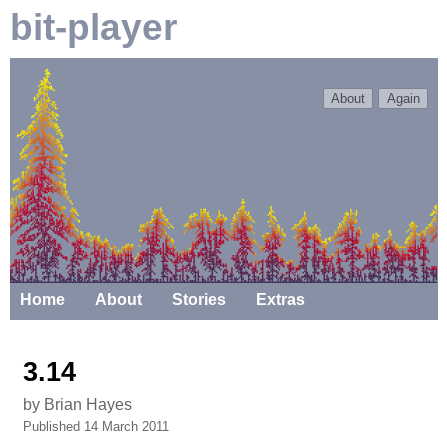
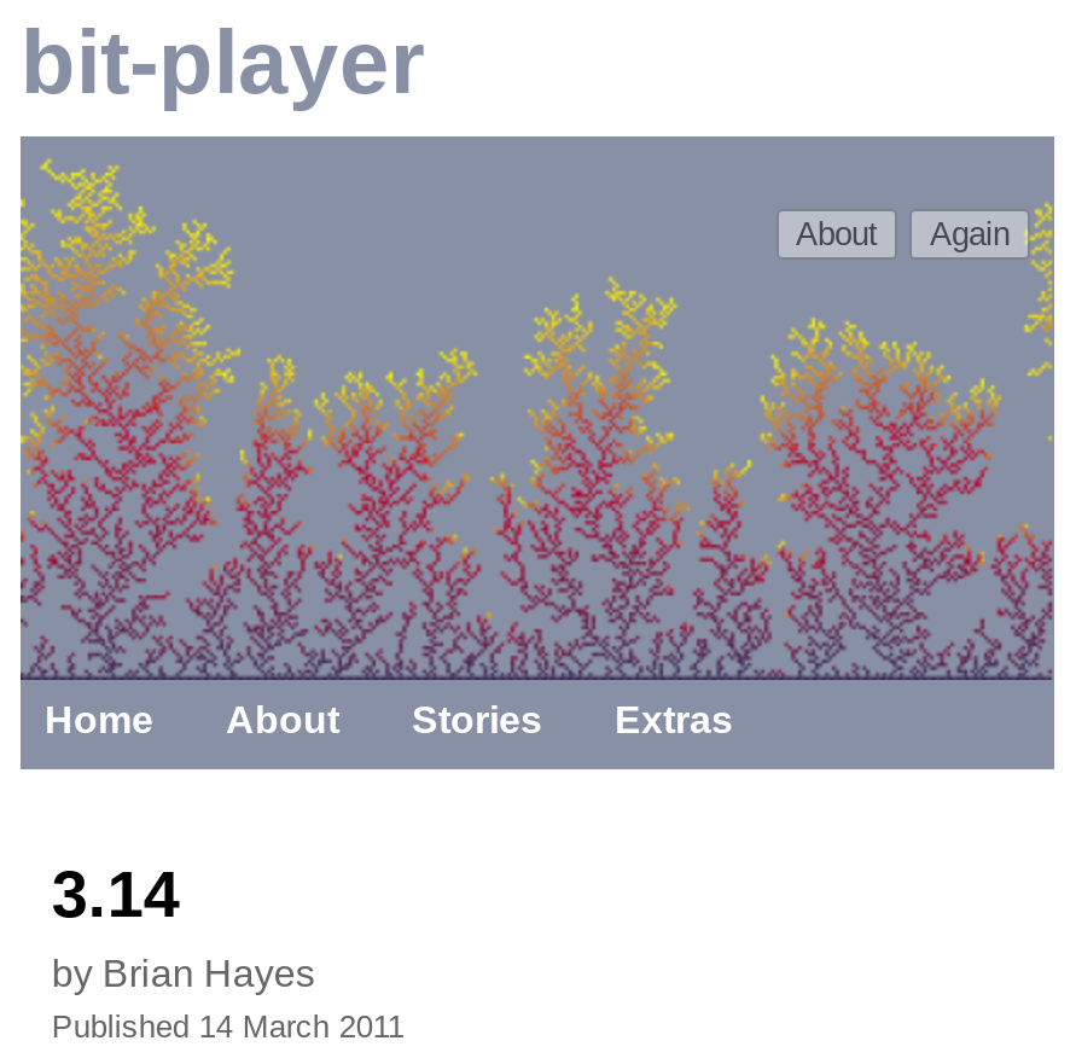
[9,68,438,282] [image] -> [18,158,1054,678] [image]

